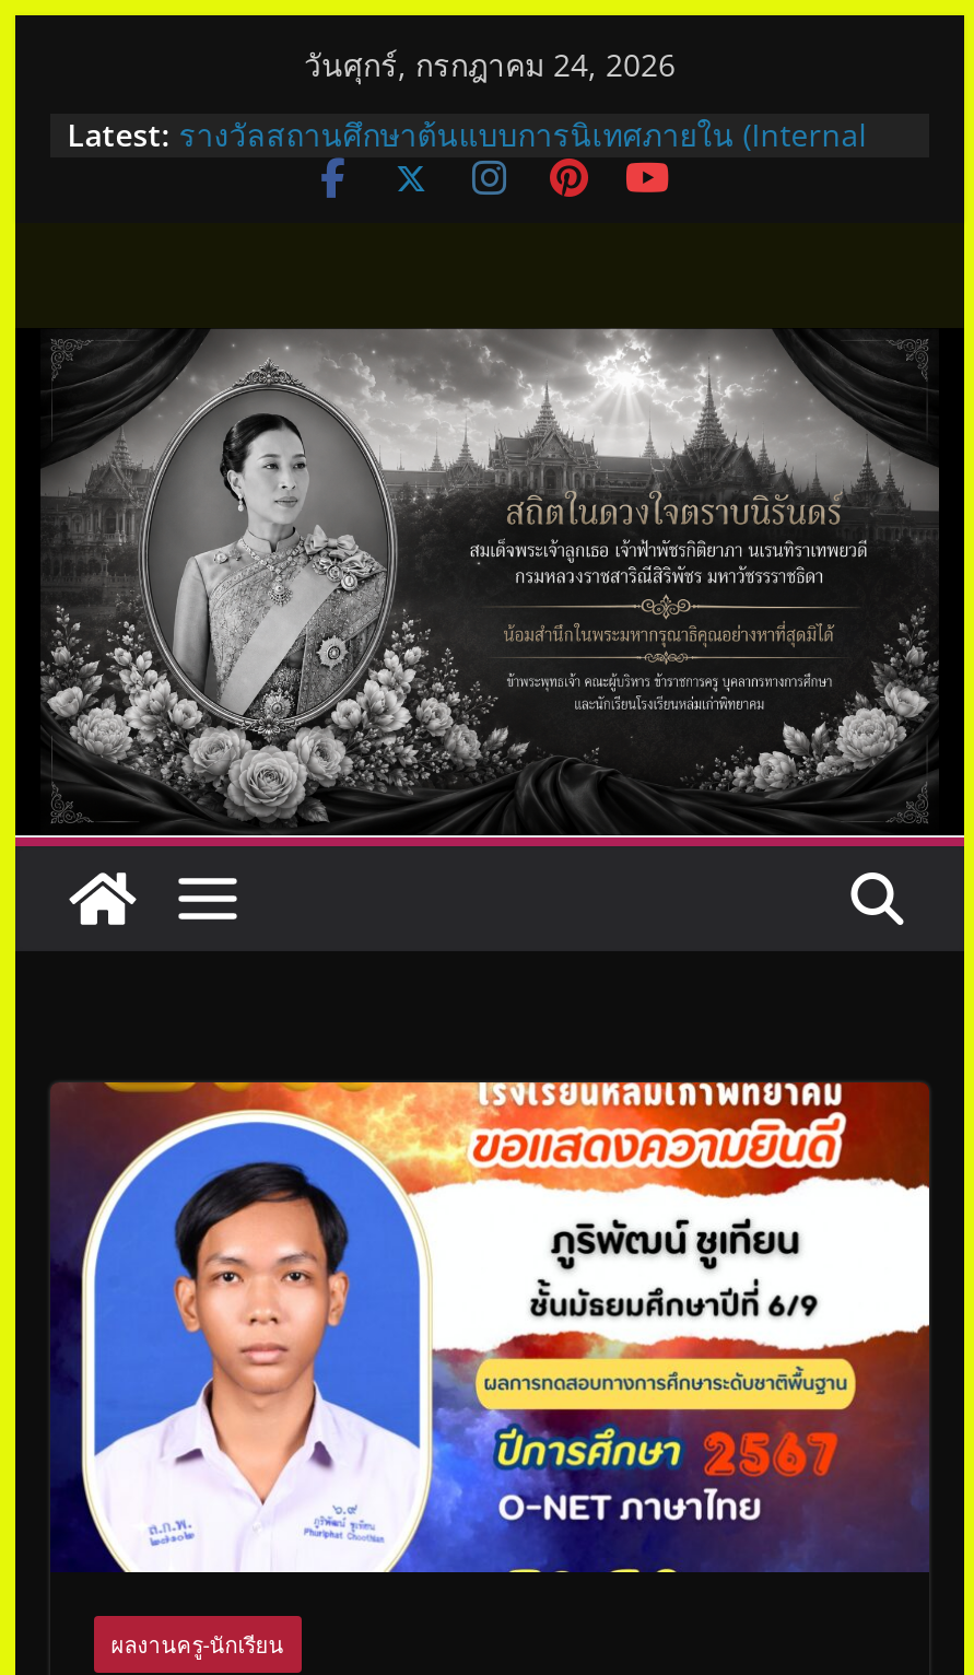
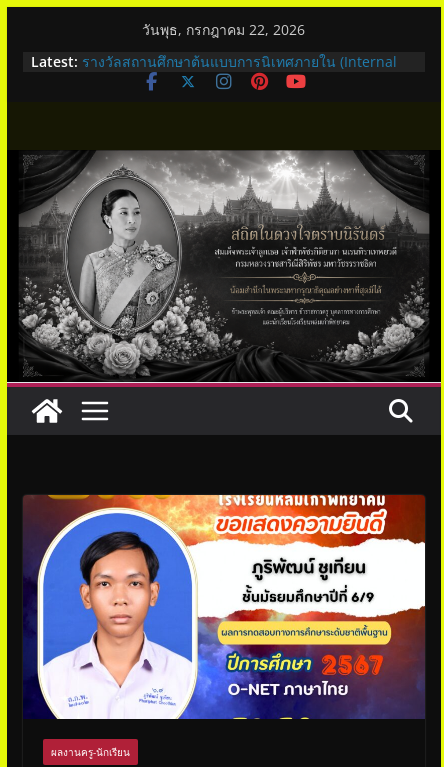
[304,44,676,85] วันศุกร์, กรกฎาคม 24, 2026 -> [142,20,305,39] วันพุธ, กรกฎาคม 22, 2026

